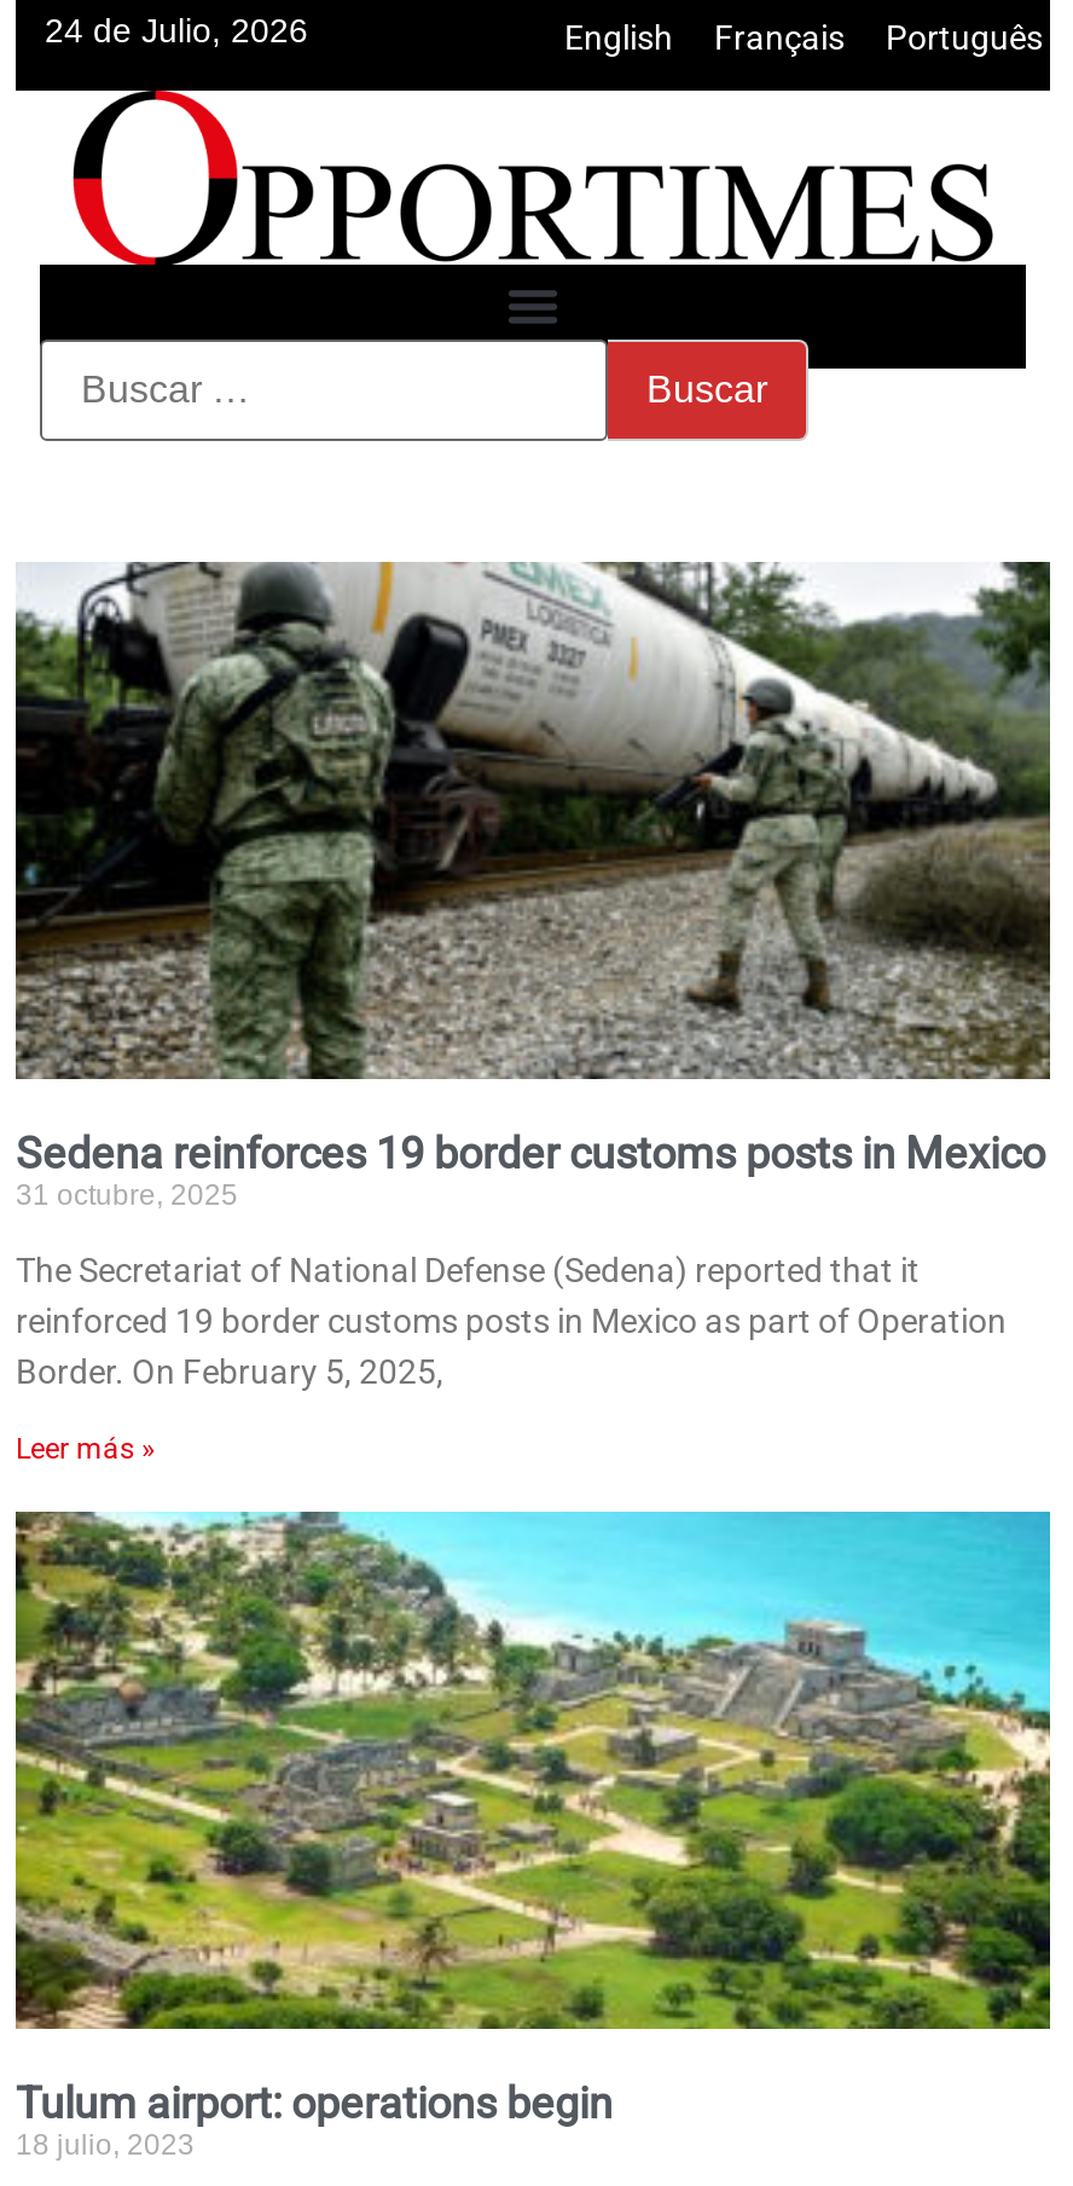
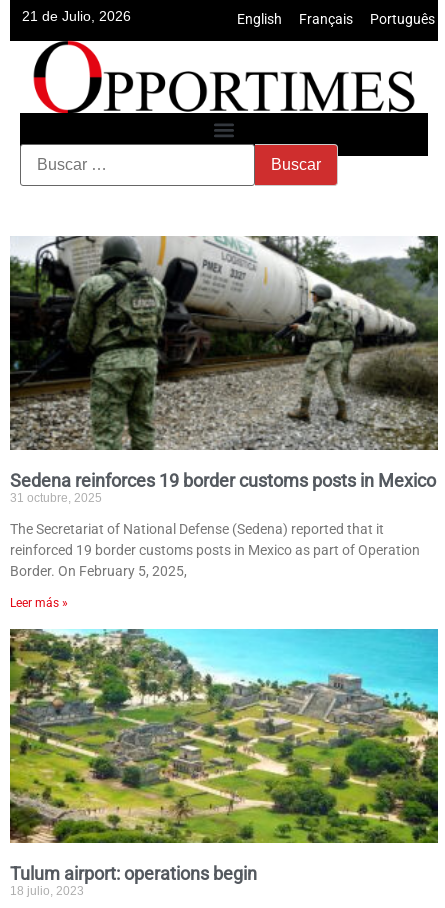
[45,11,308,50] 24 de Julio, 2026 -> [22,8,131,24] 21 de Julio, 2026

